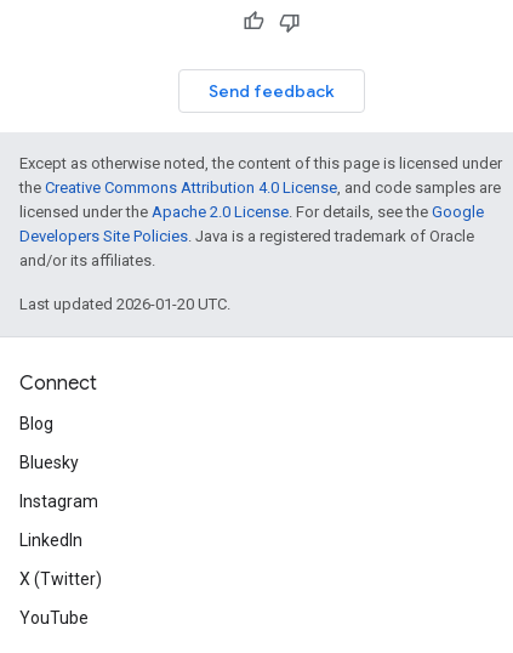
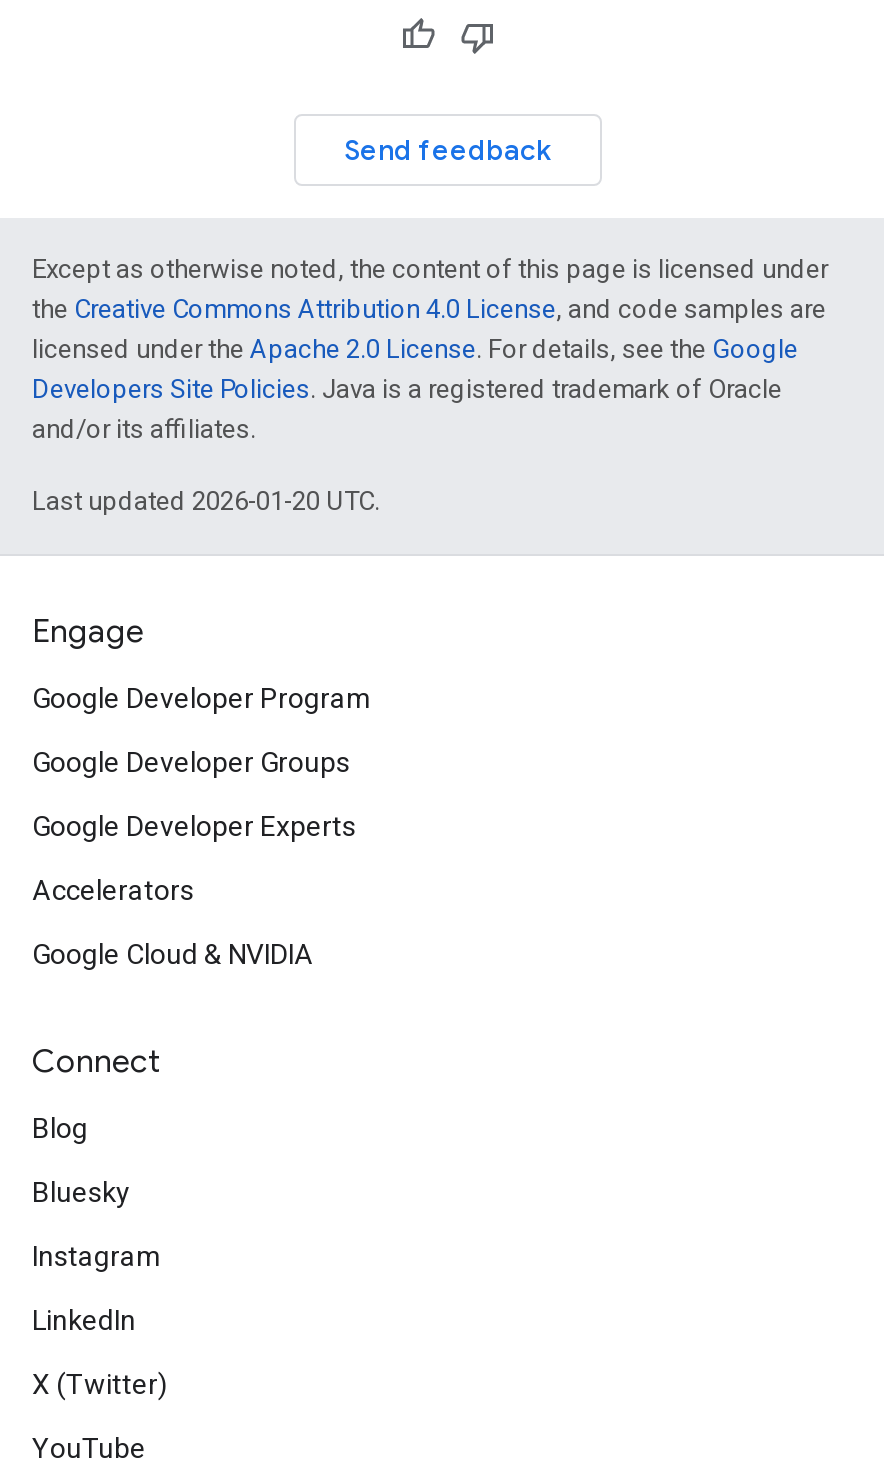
none -> [32,612,372,970] Engage | Google Developer Program | Google Developer Groups | Google Developer Experts | Accelerators | Google Cloud & NVIDIA

